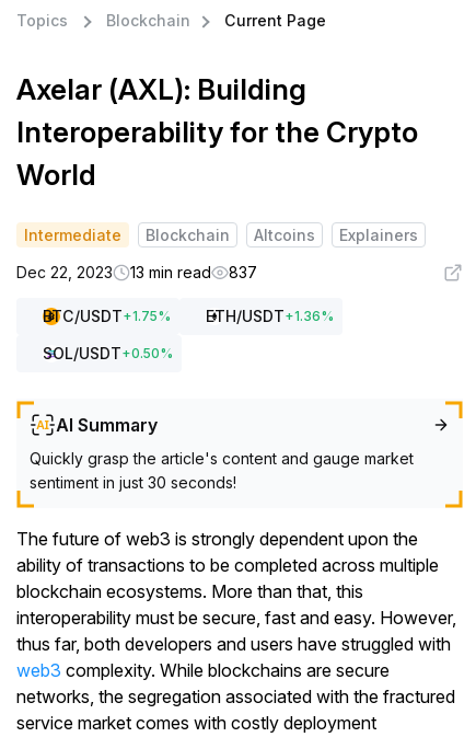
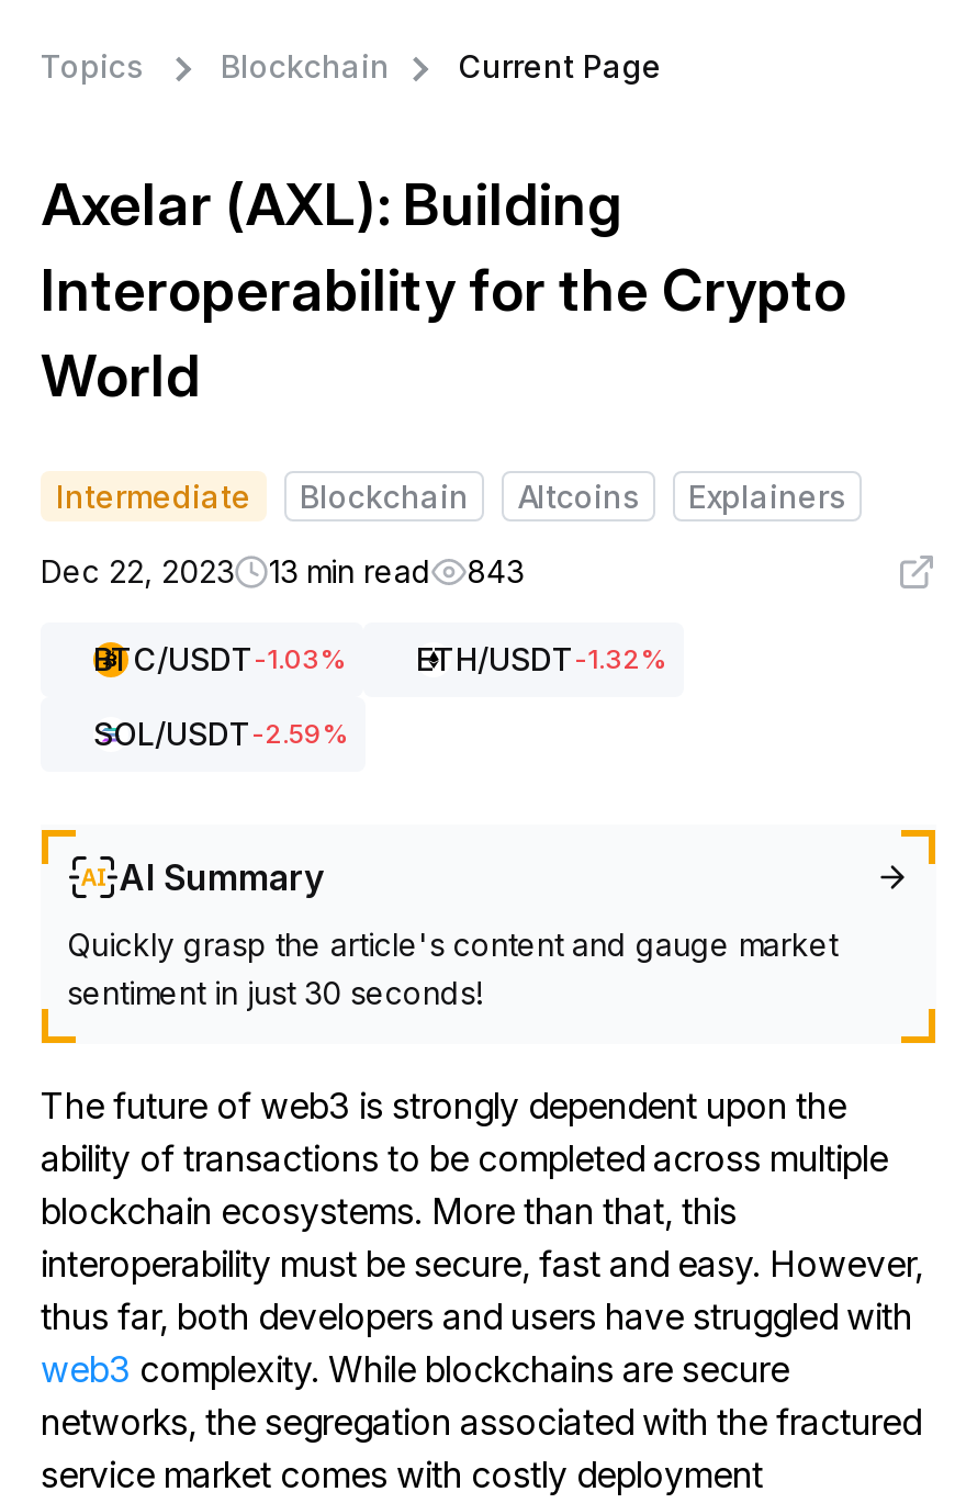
[16,263,257,281] Dec 22, 2023 13 min read 837 -> [41,552,524,590] Dec 22, 2023 13 min read 843
[43,307,334,325] BTC/USDT + 1.75% | ETH/USDT + 1.36% -> [93,640,666,677] BTC/USDT-1.03% | ETH/USDT-1.32%
[43,344,173,362] SOL/USDT + 0.50% -> [93,715,348,752] SOL/USDT-2.59%

